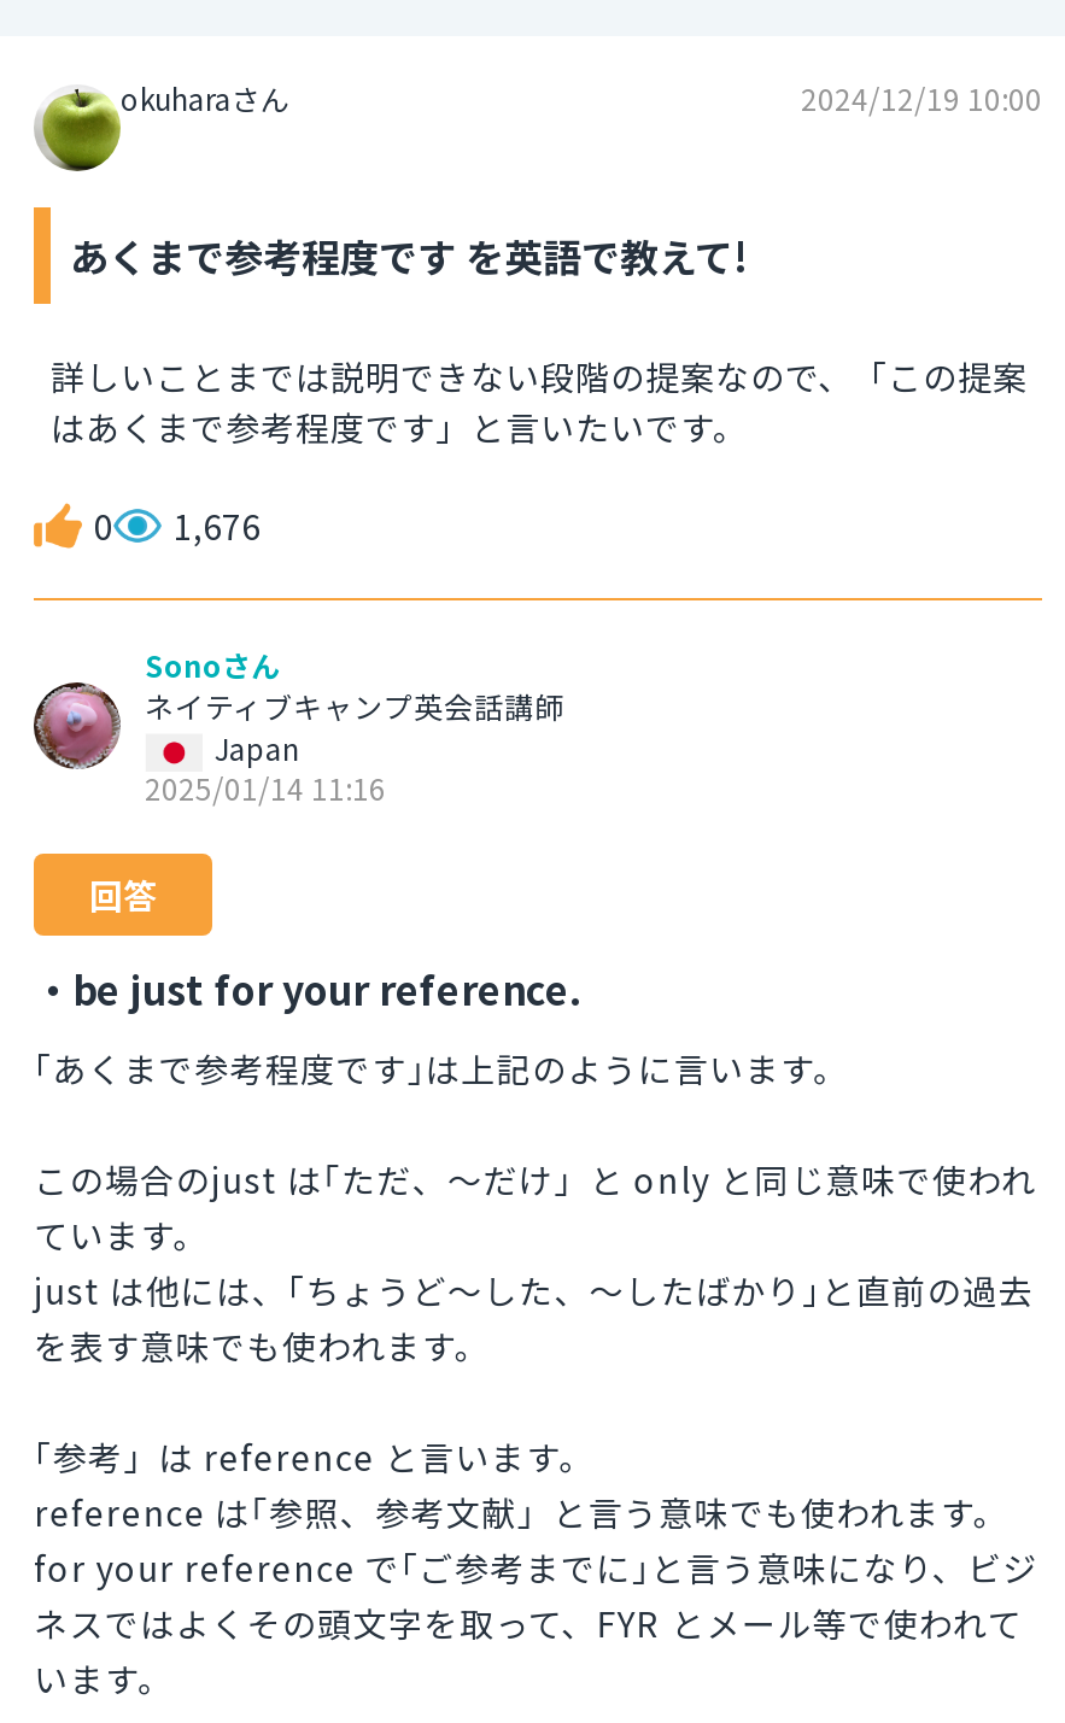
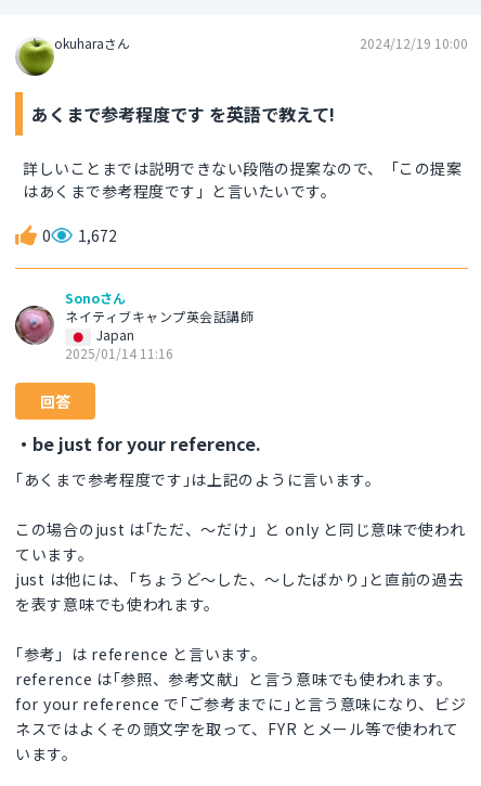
[94,503,261,551] 0 1,676 -> [42,225,117,247] 0 1,672

